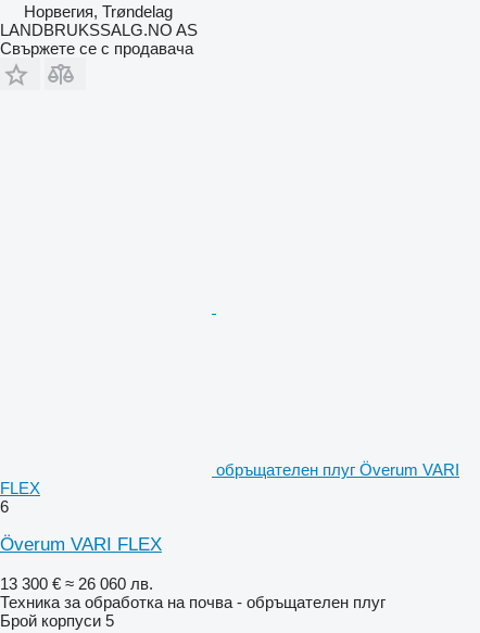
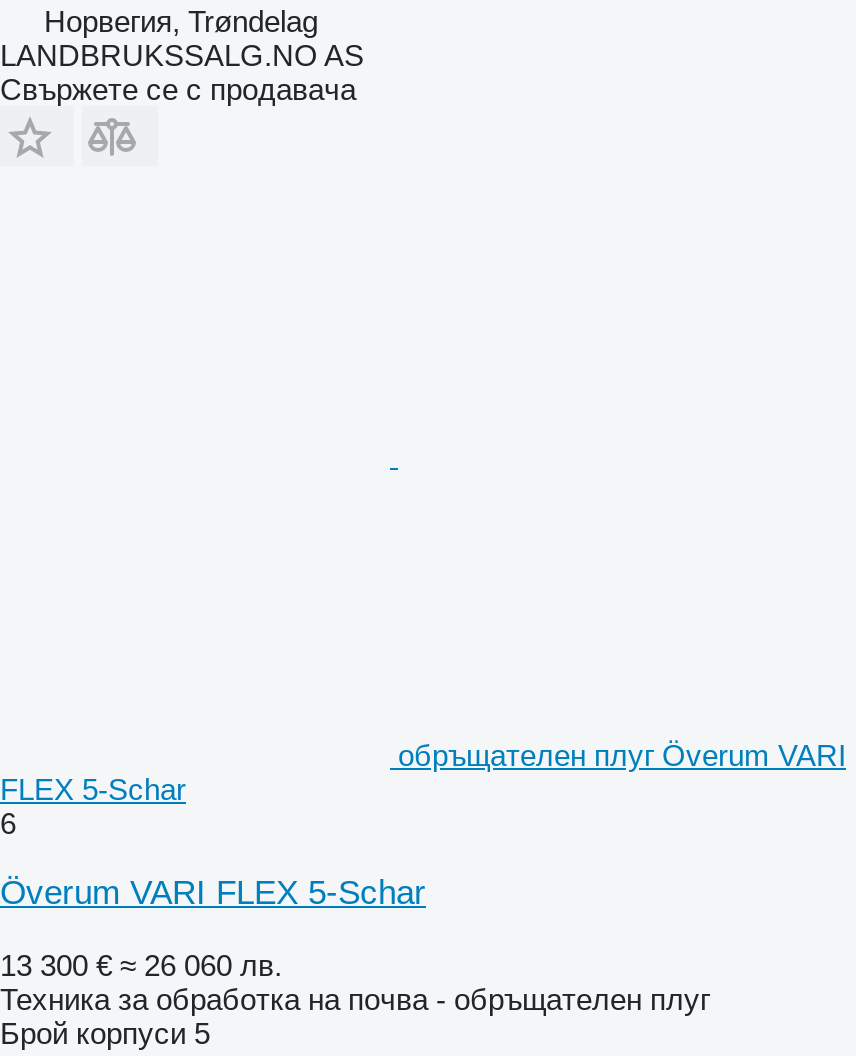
[0,478,40,497] FLEX -> [0,772,186,806] FLEX 5-Schar
[0,534,162,554] Överum VARI FLEX -> [0,874,426,912] Överum VARI FLEX 5-Schar

